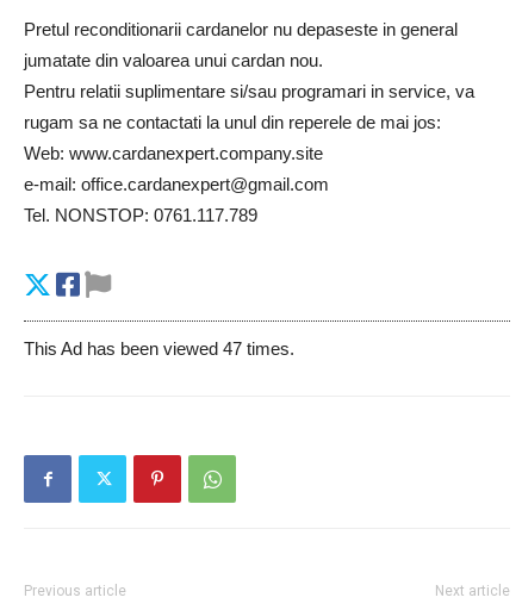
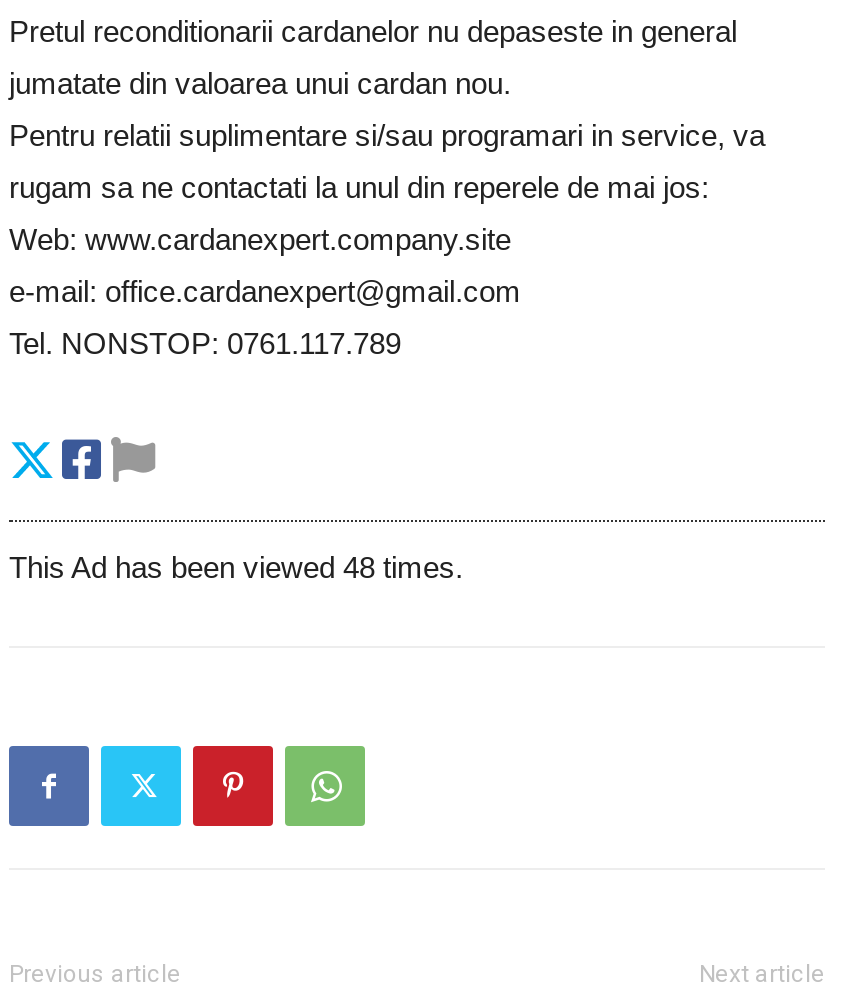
[24,339,294,359] This Ad has been viewed 47 times. -> [9,551,463,585] This Ad has been viewed 48 times.

